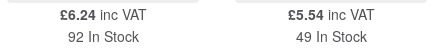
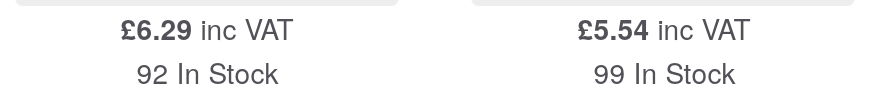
[60,4,147,24] £6.24 inc VAT -> [121,8,295,48] £6.29 inc VAT
[296,26,367,46] 49 In Stock -> [593,52,735,92] 99 In Stock

